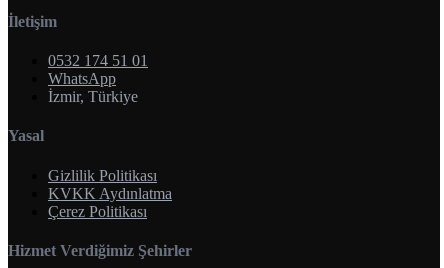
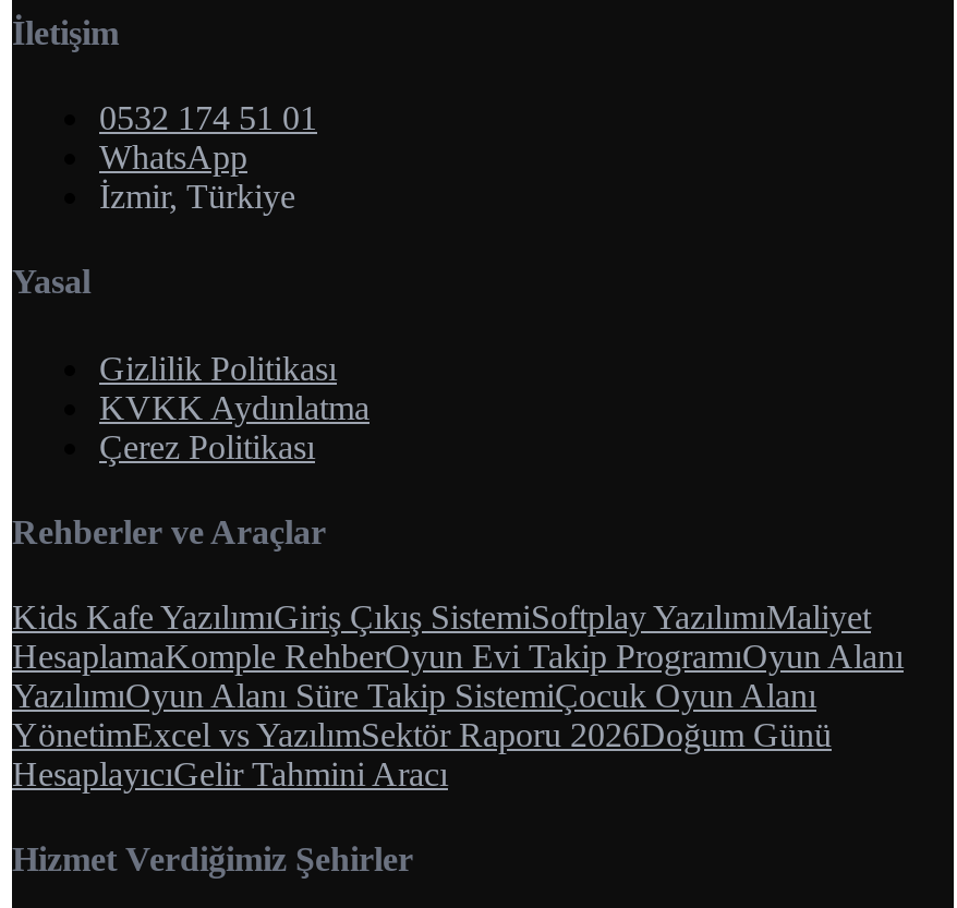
none -> [12,513,904,793] Rehberler ve Araçlar | Kids Kafe YazılımıGiriş Çıkış SistemiSoftplay YazılımıMaliyet | HesaplamaKomple RehberOyun Evi Takip ProgramıOyun Alanı | YazılımıOyun Alanı Süre Takip SistemiÇocuk Oyun Alanı | YönetimExcel vs YazılımSektör Raporu 2026Doğum Günü | HesaplayıcıGelir Tahmini Aracı

